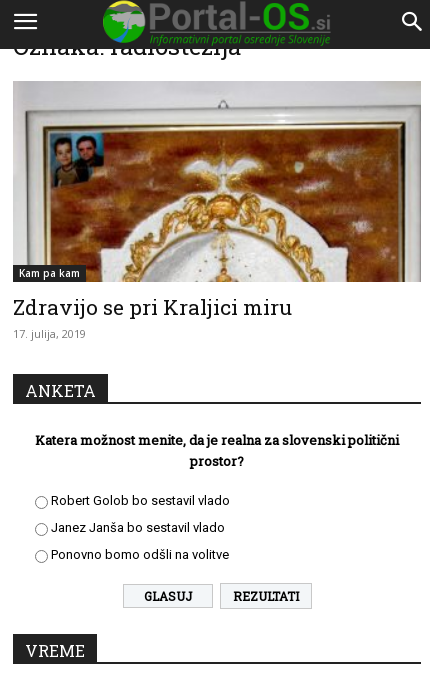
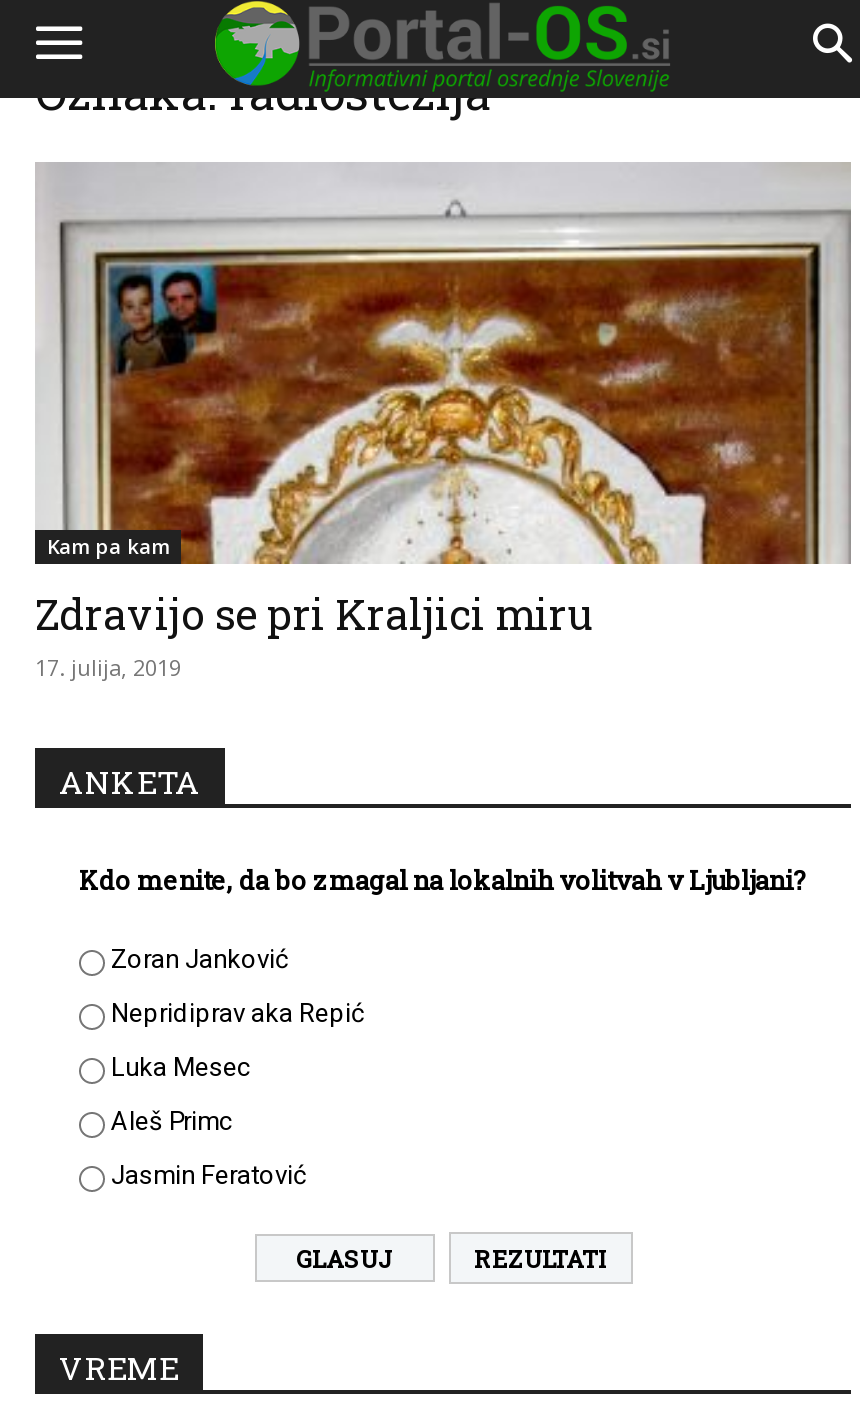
[35,431,399,562] Katera možnost menite, da je realna za slovenski politični | prostor? | Robert Golob bo sestavil vlado | Janez Janša bo sestavil vlado | Ponovno bomo odšli na volitve -> [79,863,807,1191] Kdo menite, da bo zmagal na lokalnih volitvah v Ljubljani? | Zoran Janković | Nepridiprav aka Repić | Luka Mesec | Aleš Primc | Jasmin Feratović

